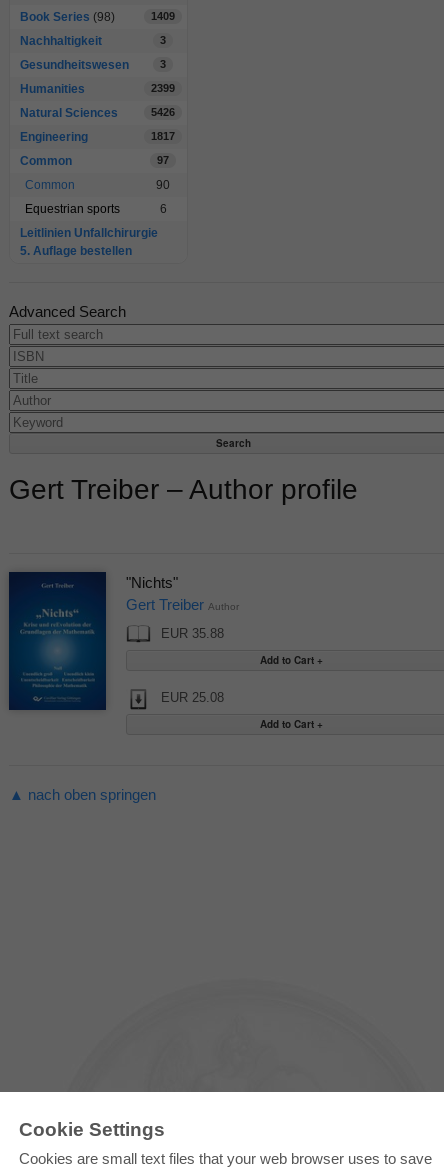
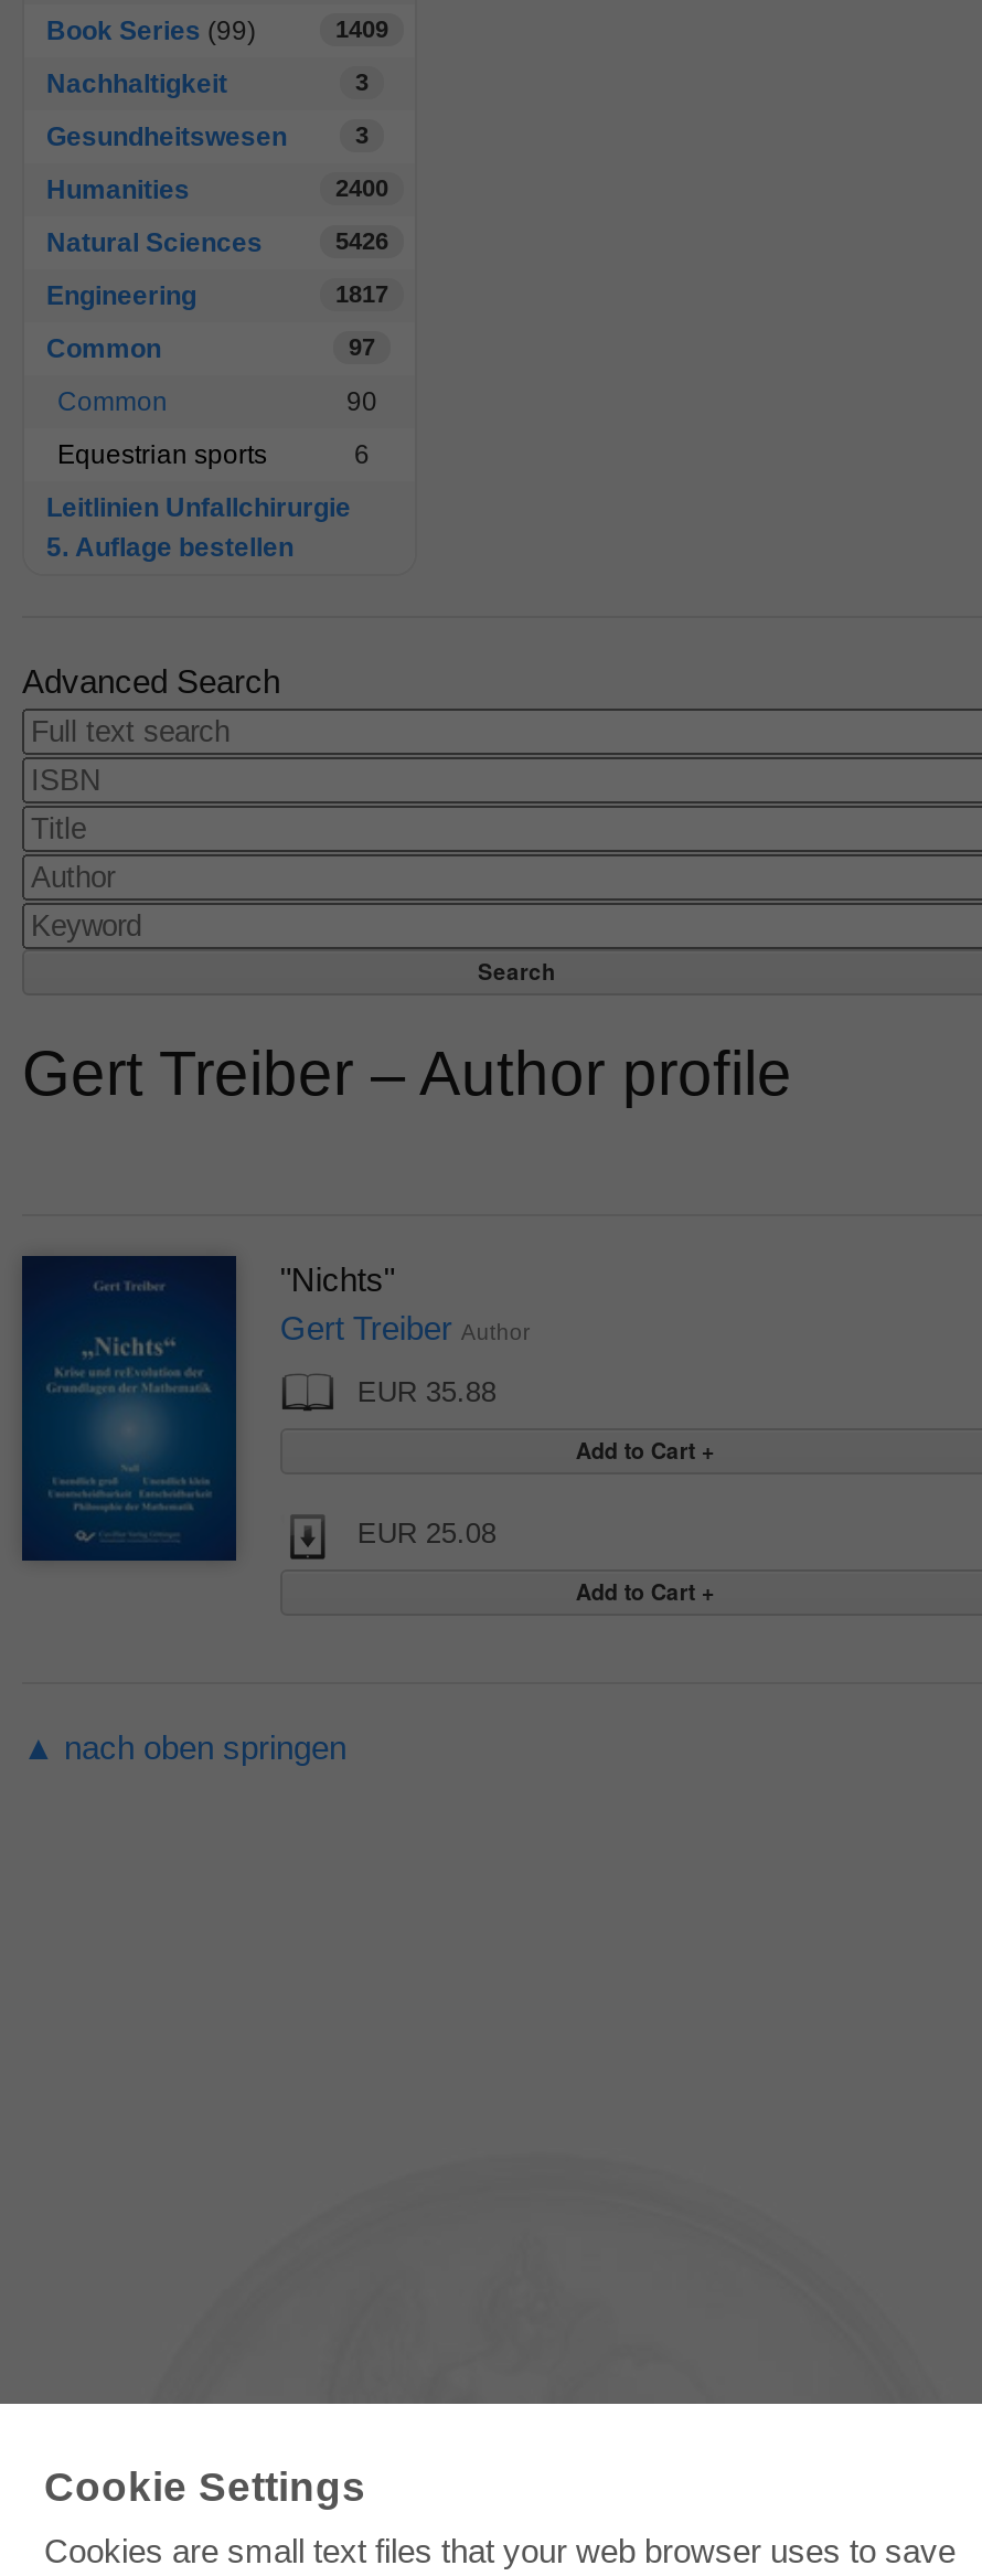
[20,10,115,24] Book Series (98) -> [46,16,256,47] Book Series (99)
[151,82,175,94] 2399 -> [335,175,388,202] 2400

